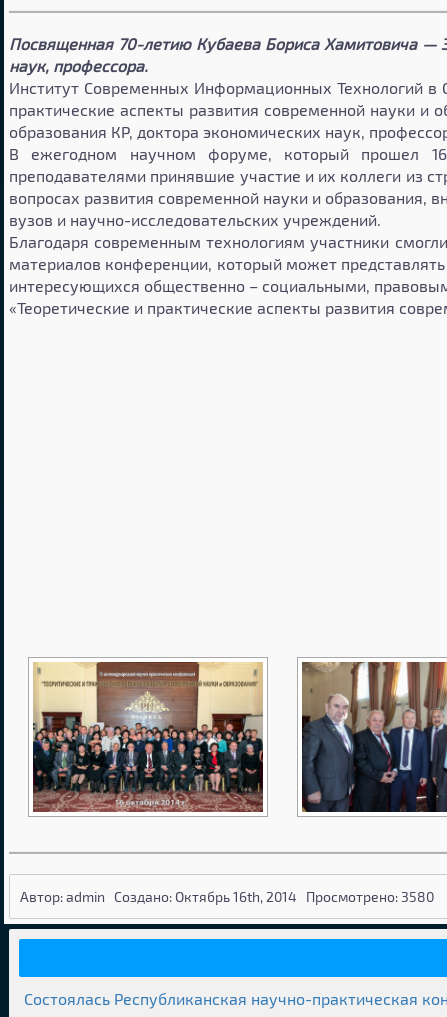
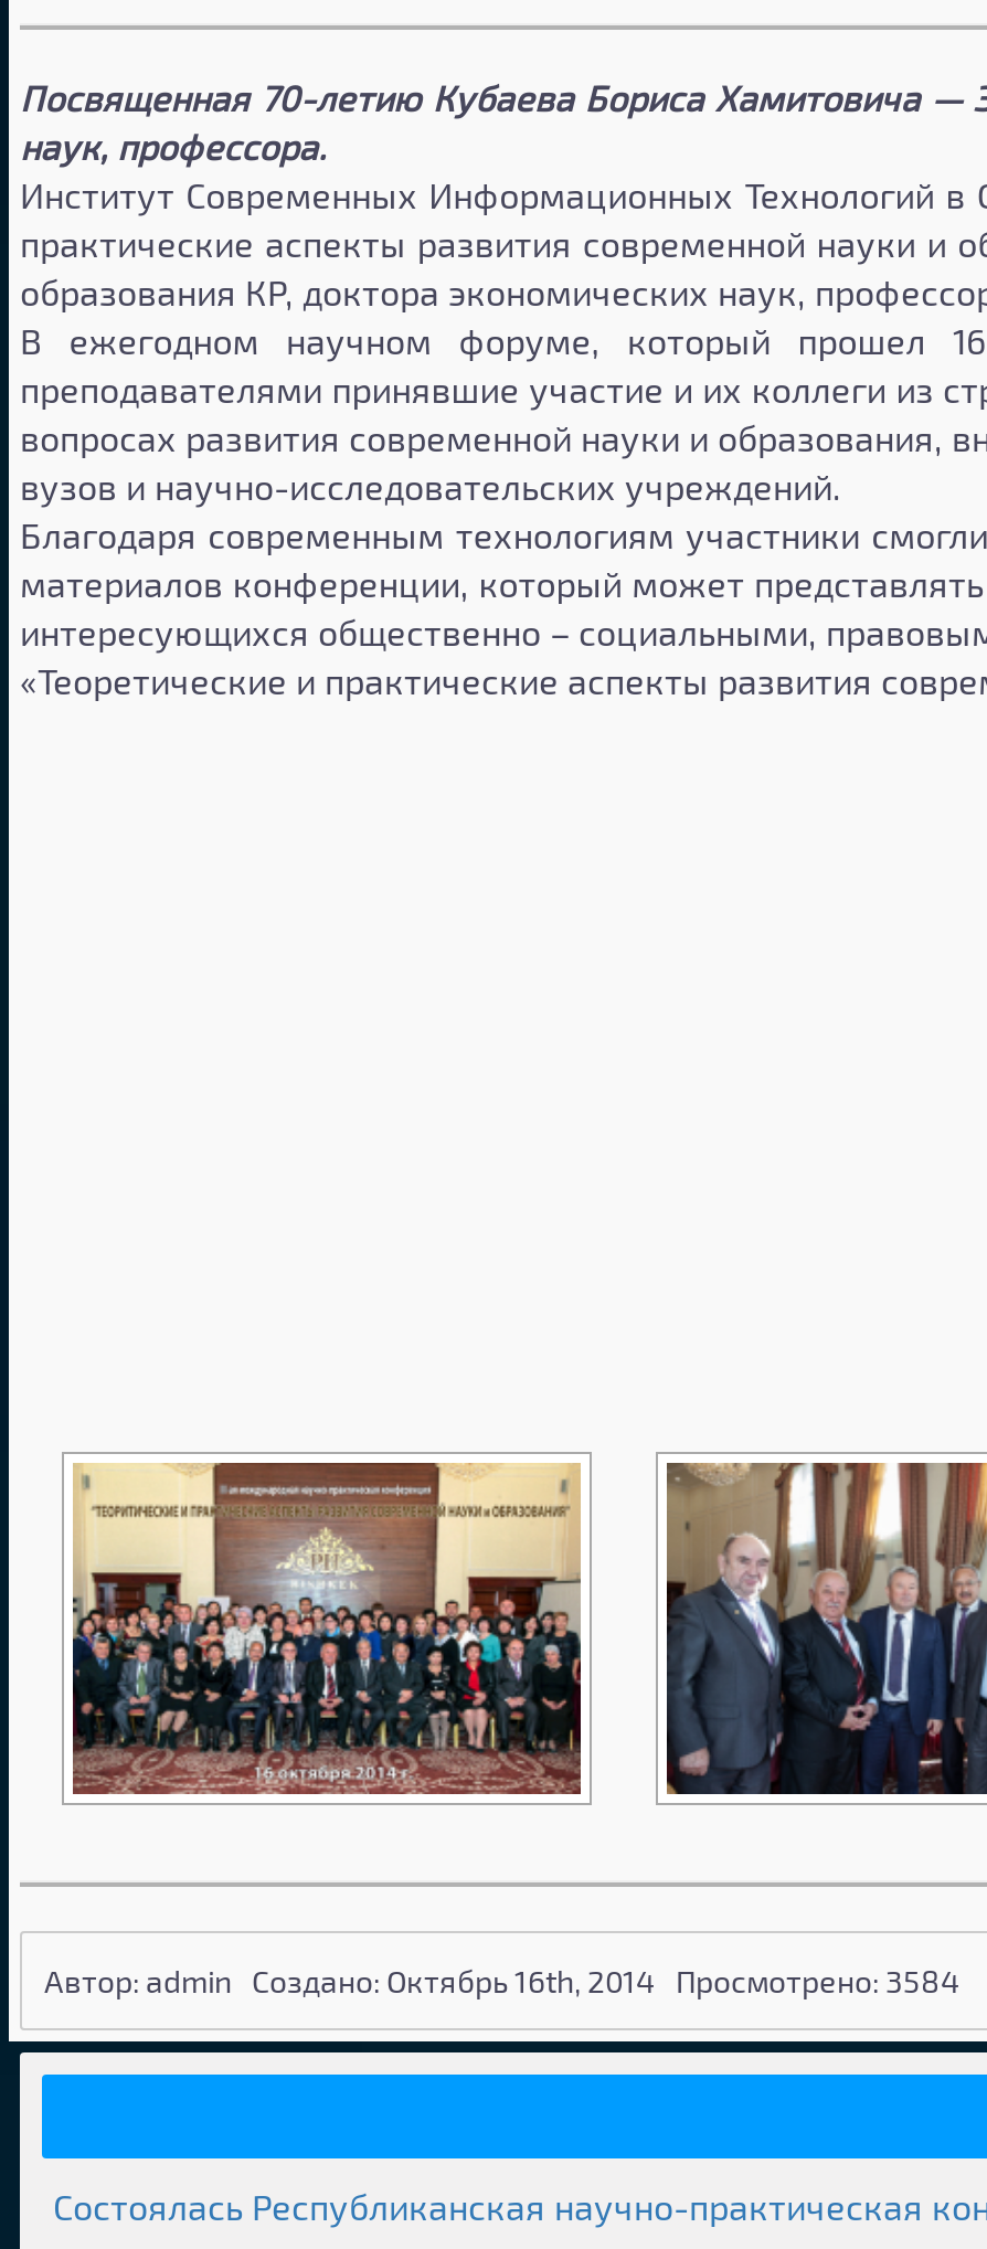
[20,888,434,905] Автор: admin Создано: Октябрь 16th, 2014 Просмотрено: 3580 -> [44,1962,961,1999] Автор: admin Создано: Октябрь 16th, 2014 Просмотрено: 3584

